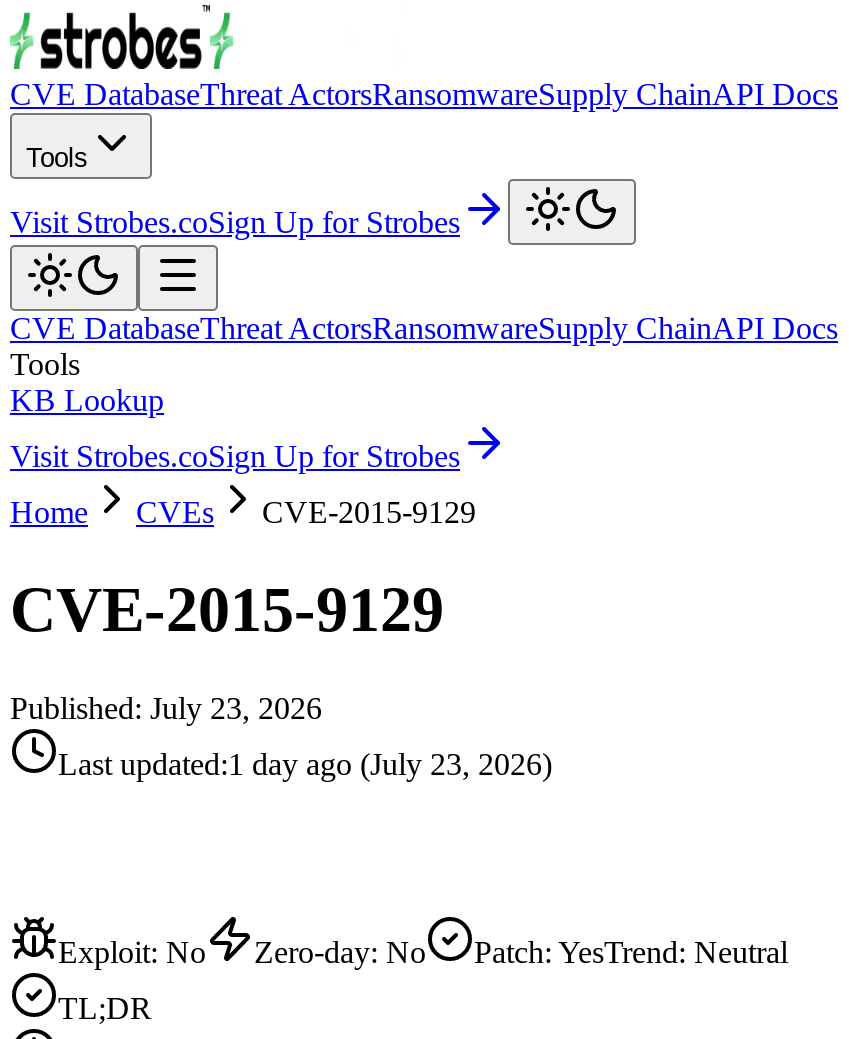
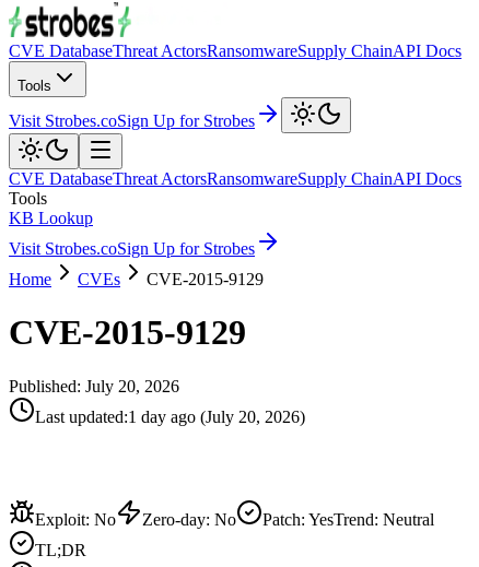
[10,691,322,725] Published: July 23, 2026 -> [9,377,179,395] Published: July 20, 2026
[58,747,552,781] Last updated:1 day ago (July 23, 2026) -> [35,407,305,426] Last updated:1 day ago (July 20, 2026)

